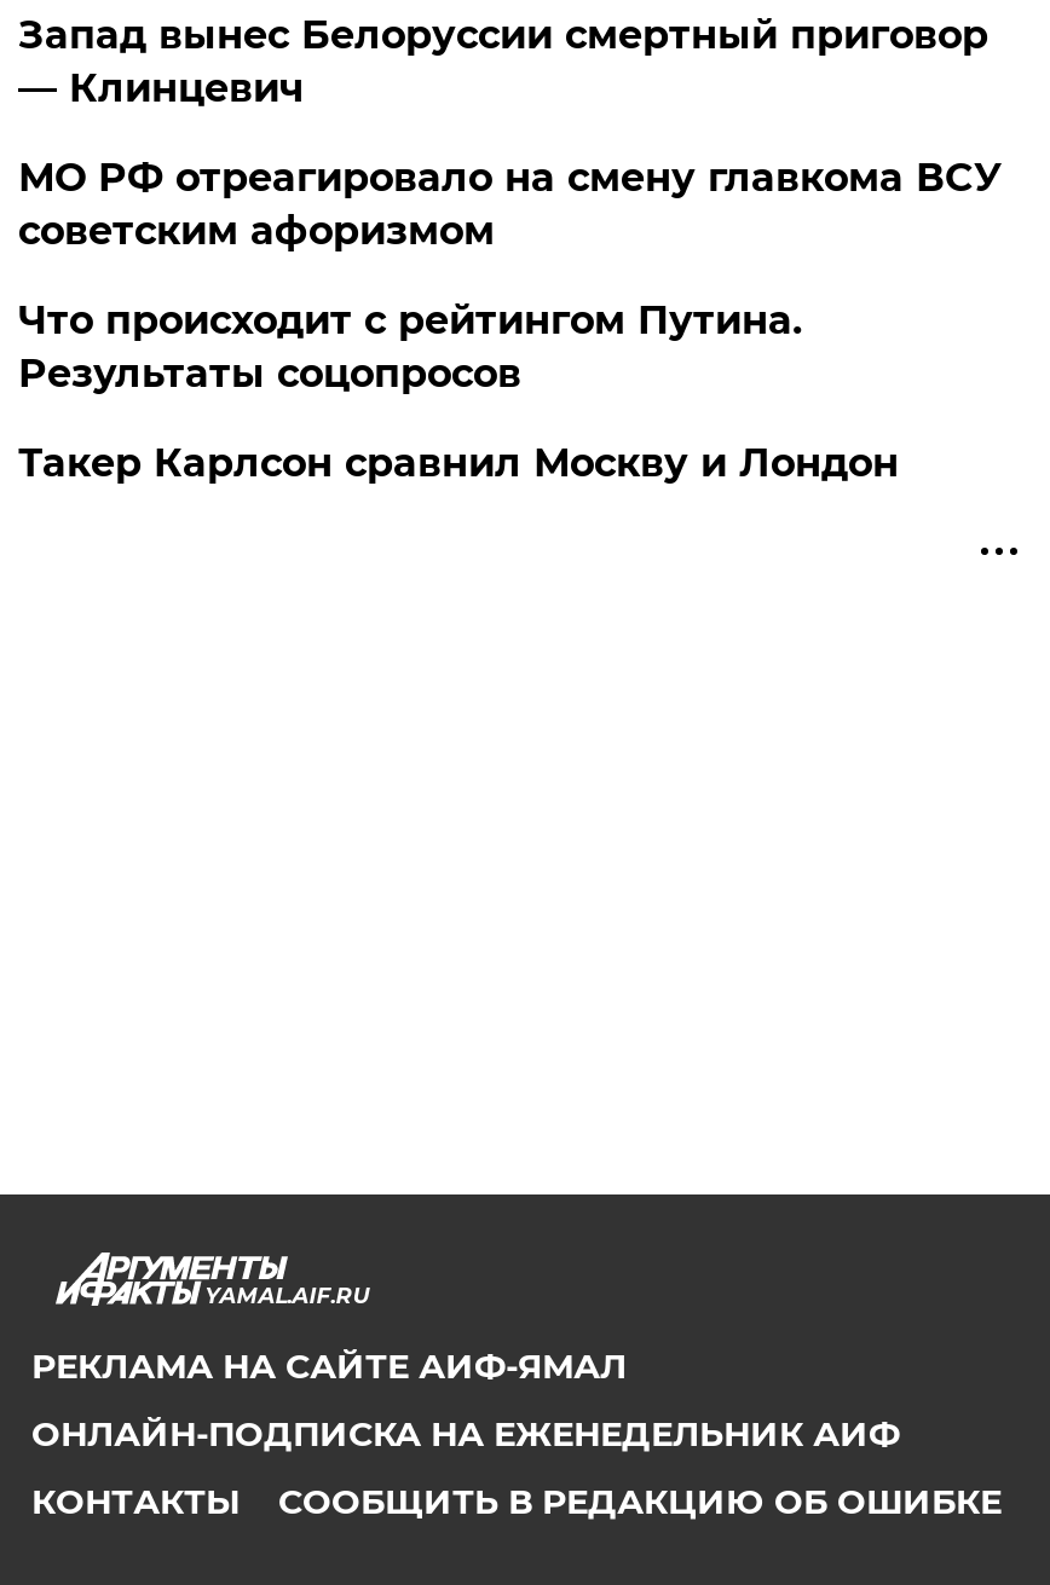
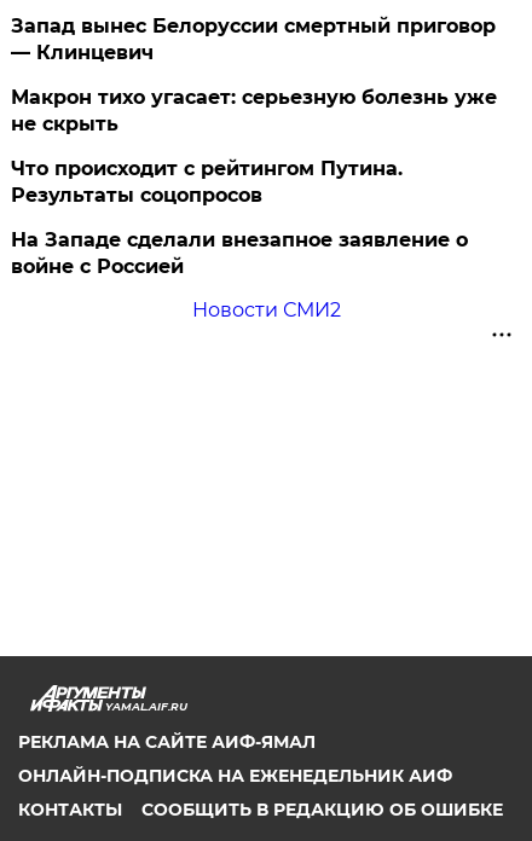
[18,155,1003,254] МО РФ отреагировало на смену главкома ВСУ | советским афоризмом -> [11,86,497,135] Макрон тихо угасает: серьезную болезнь уже | не скрыть
[18,440,899,486] Такер Карлсон сравнил Москву и Лондон -> [11,228,468,321] На Западе сделали внезапное заявление о | войне с Россией | Новости СМИ2

